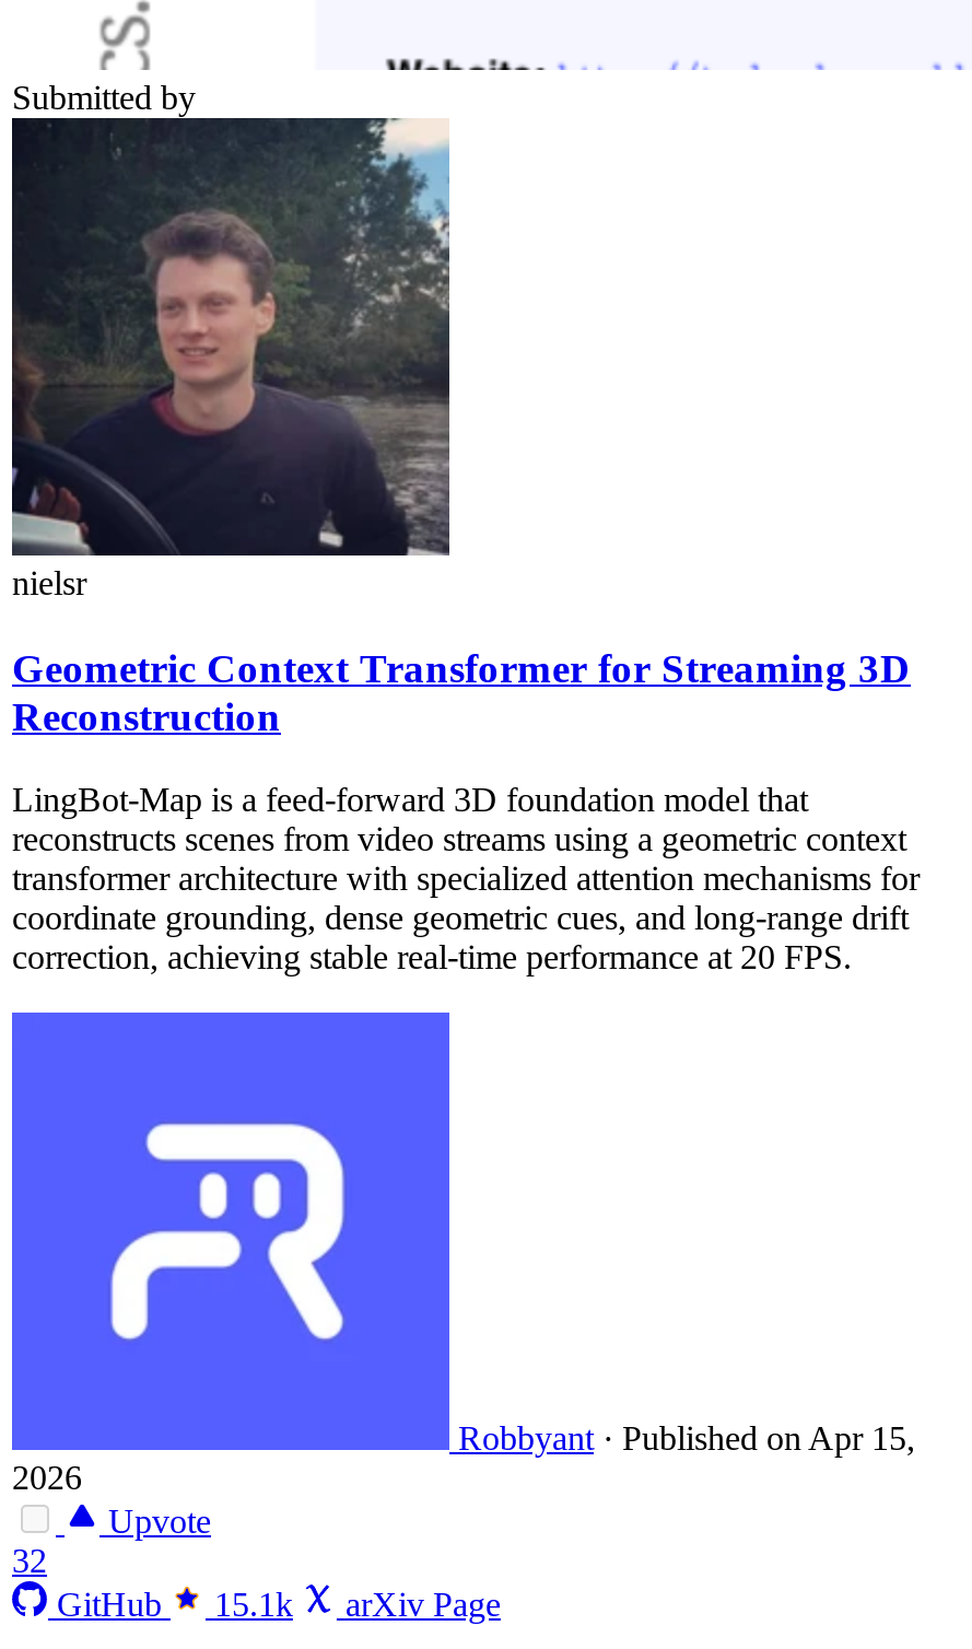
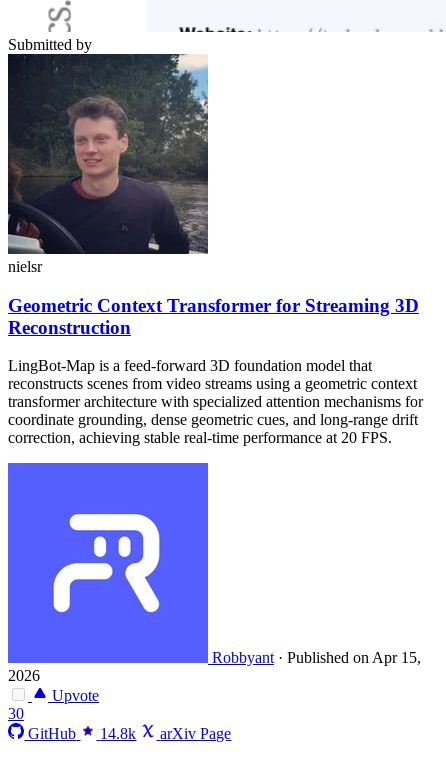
[12,1543,47,1580] 32 -> [8,705,24,722] 30
[57,1586,501,1624] GitHub 15.1k arXiv Page -> [28,725,231,742] GitHub 14.8k arXiv Page

